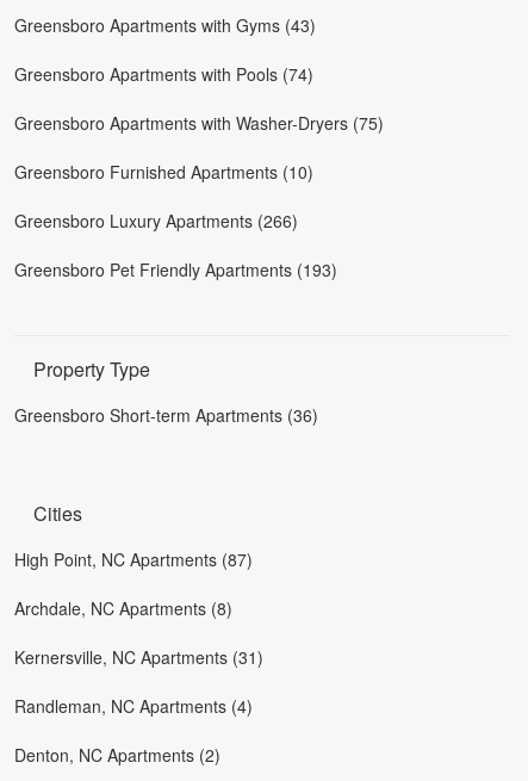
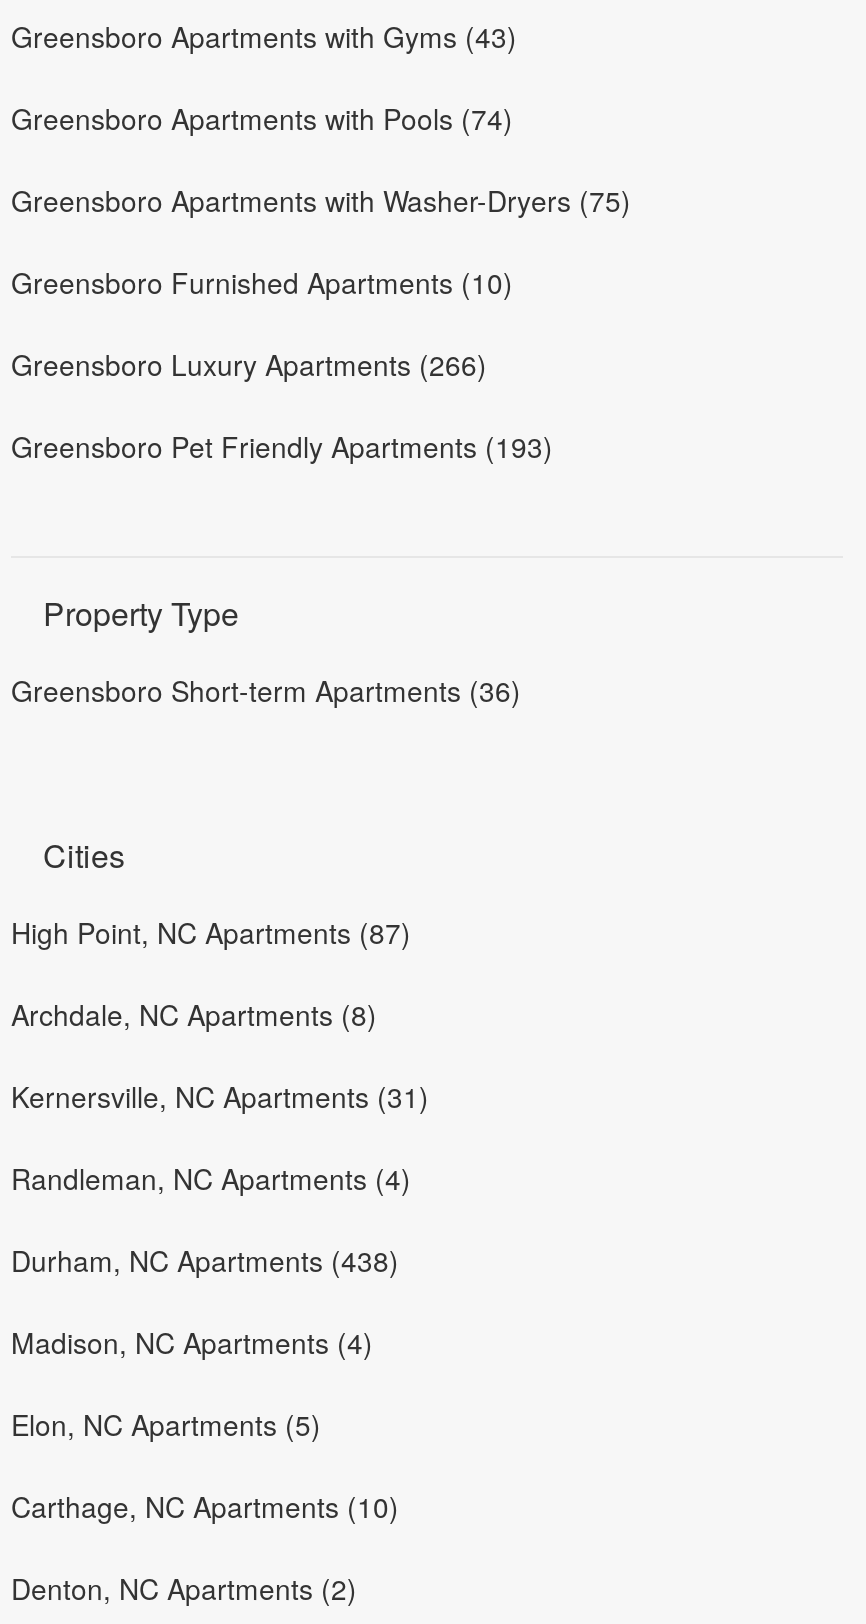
none -> [11,1240,399,1526] Durham, NC Apartments (438) | Madison, NC Apartments (4) | Elon, NC Apartments (5) | Carthage, NC Apartments (10)

